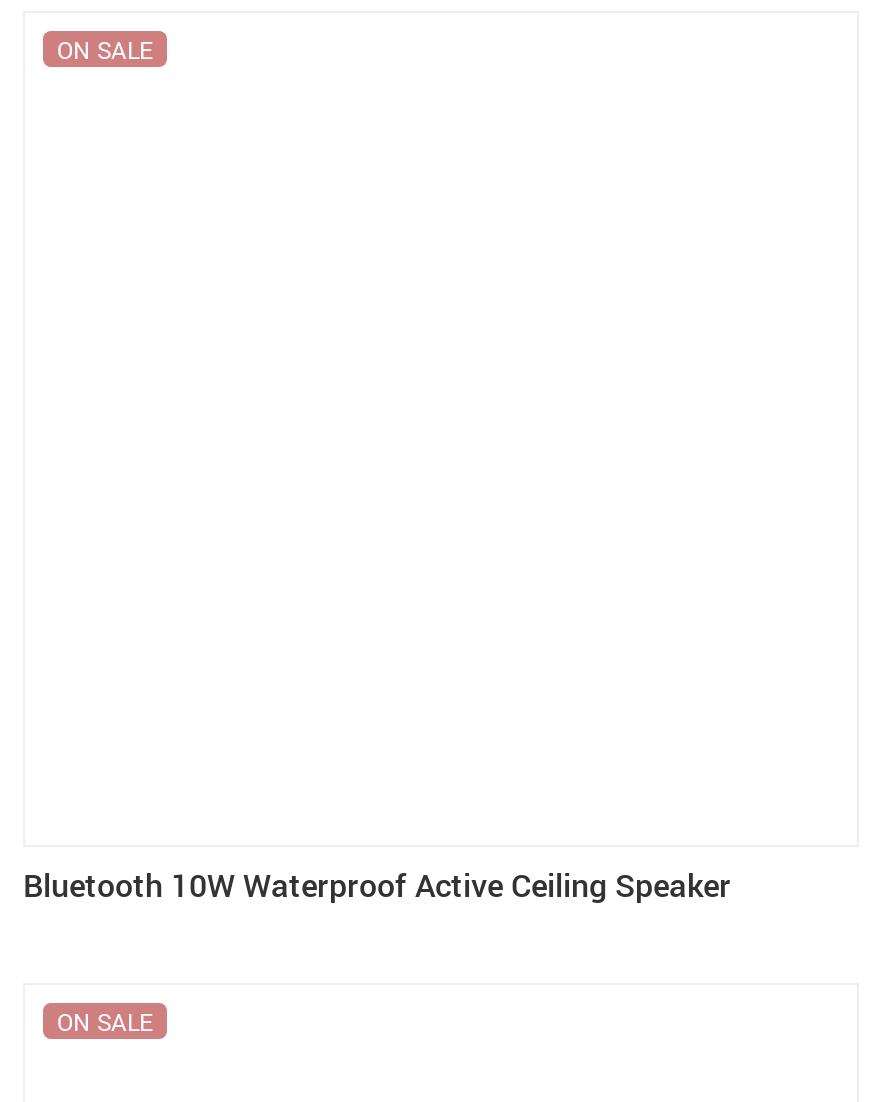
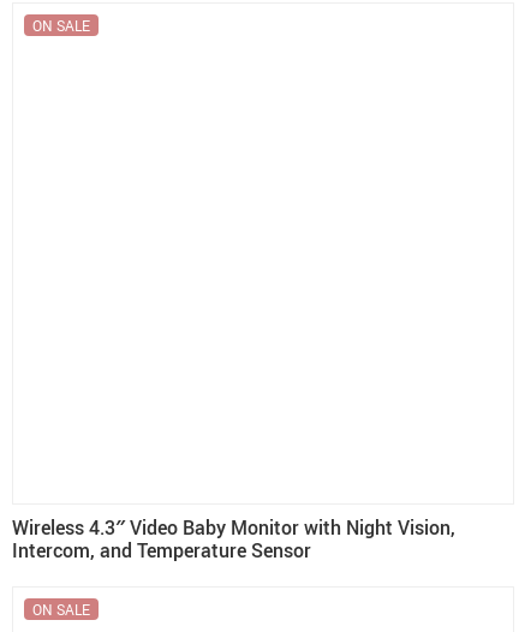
[23,863,731,907] Bluetooth 10W Waterproof Active Ceiling Speaker -> [12,514,455,564] Wireless 4.3″ Video Baby Monitor with Night Vision, | Intercom, and Temperature Sensor

